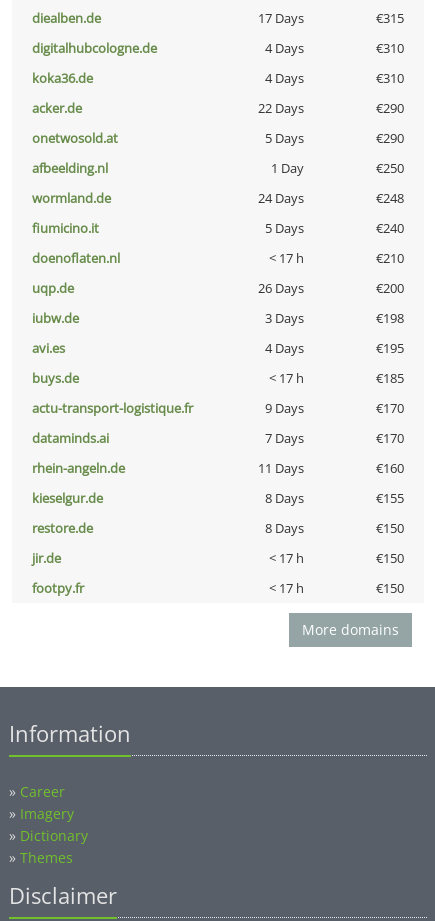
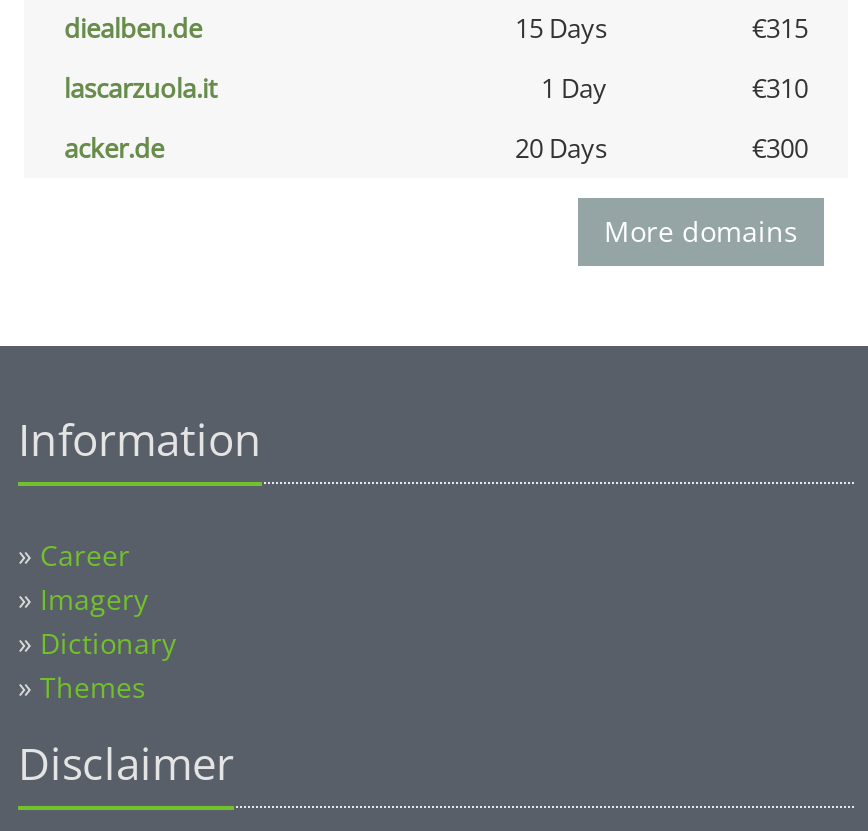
[257,9,303,27] 17 Days -> [515,10,607,46] 15 Days
[32,39,404,87] digitalhubcologne.de | 4 Days | €310 | koka36.de | 4 Days -> [64,70,607,106] lascarzuola.it | 1 Day
[32,99,404,597] 22 Days | €290 | onetwosold.at | 5 Days | €290 | afbeelding.nl | 1 Day | €250 | wormland.de | 24 Days | €248 | fiumicino.it | 5 Days | €240 | doenoflaten.nl | < 17 h | €210 | uqp.de | 26 Days | €200 | iubw.de | 3 Days | €198 | avi.es | 4 Days | €195 | buys.de | < 17 h | €185 | actu-transport-logistique.fr | 9 Days | €170 | dataminds.ai | 7 Days | €170 | rhein-angeln.de | 11 Days | €160 | kieselgur.de | 8 Days | €155 | restore.de | 8 Days | €150 | jir.de | < 17 h | €150 | footpy.fr | < 17 h | €150 -> [515,130,808,166] 20 Days | €300

